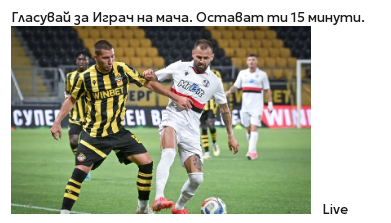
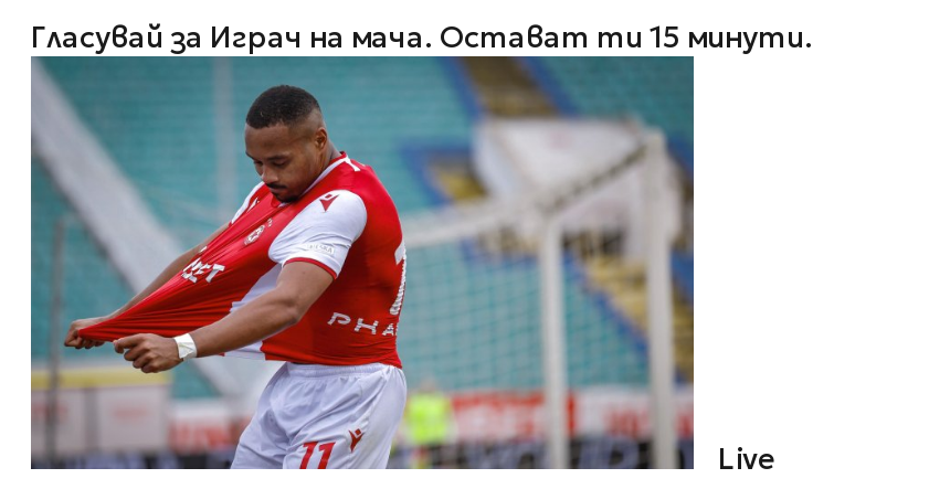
[10,29,312,215] [image] -> [29,62,696,470] [image]

